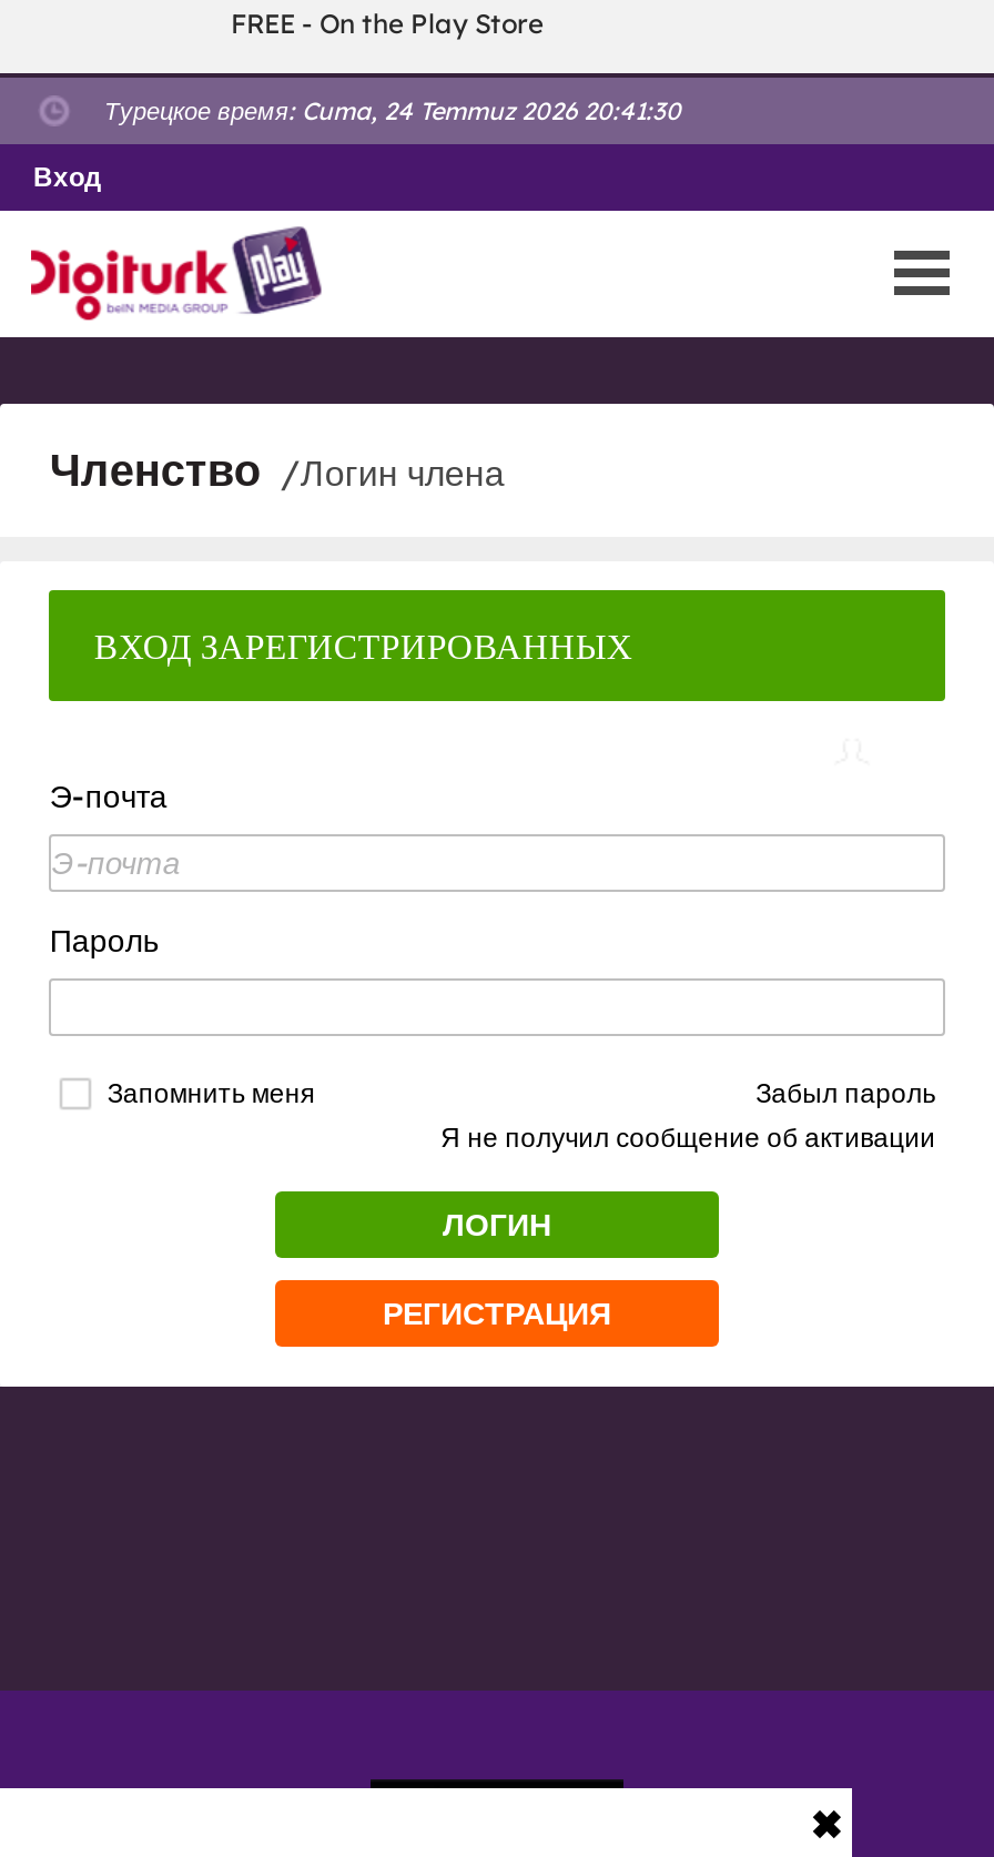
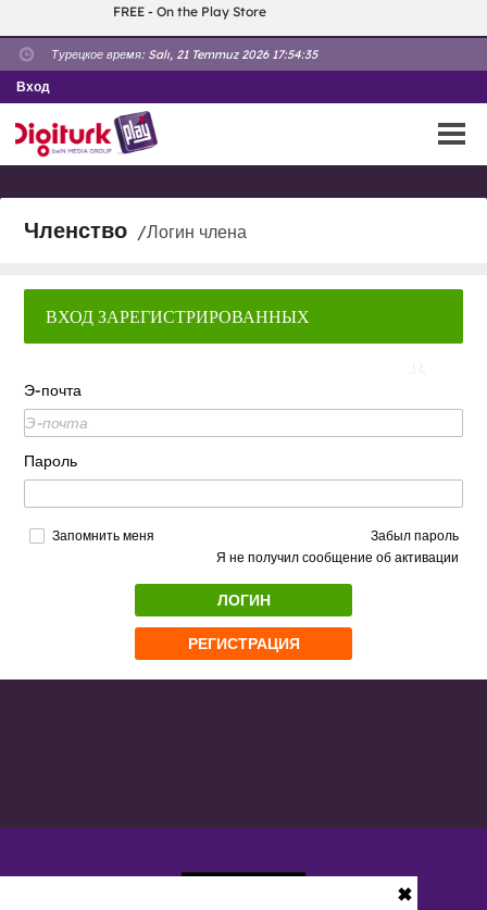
[104,95,681,126] Турецкое время: Cuma, 24 Temmuz 2026 20:41:30 -> [51,47,317,62] Турецкое время: Salı, 21 Temmuz 2026 17:54:35

